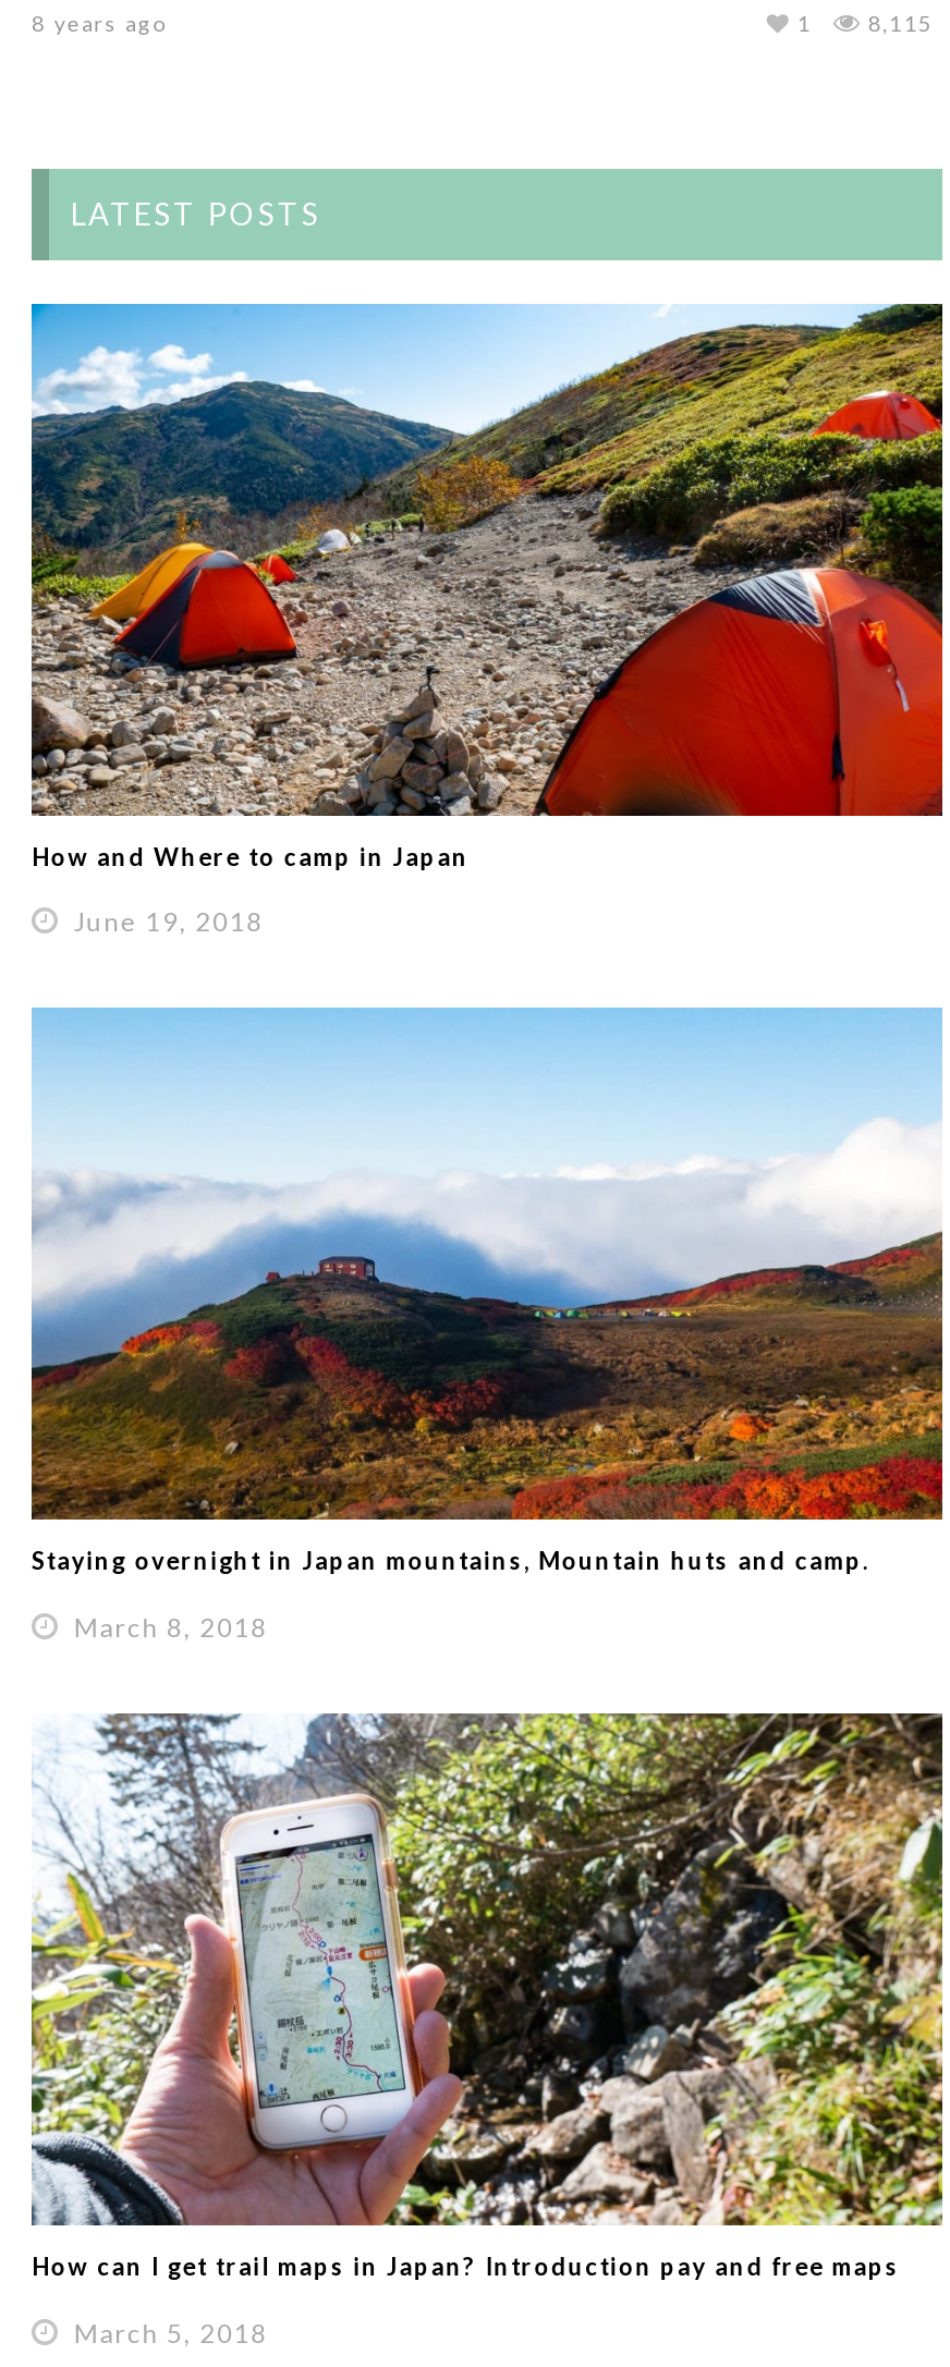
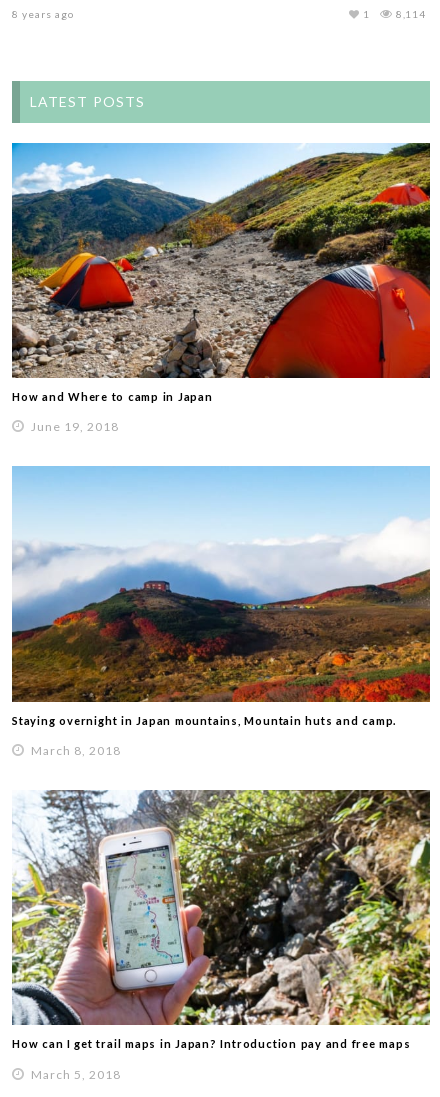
[868,9,933,35] 8,115 -> [396,8,426,20] 8,114

